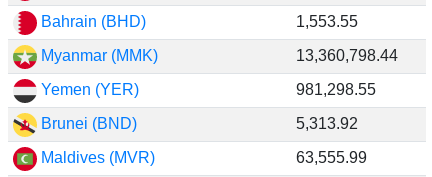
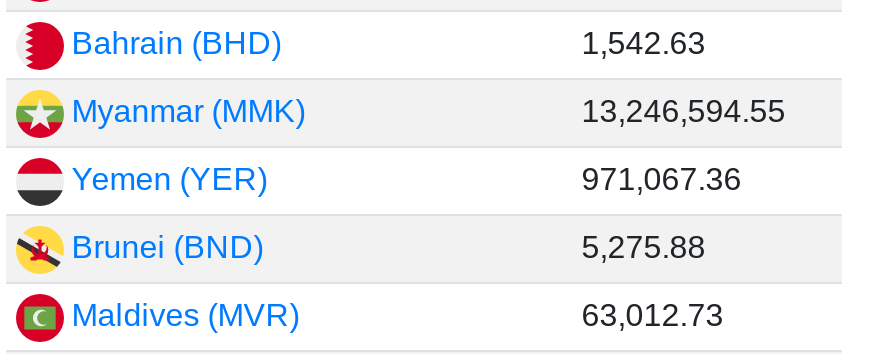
[296,13,358,30] 1,553.55 -> [582,26,706,60] 1,542.63
[296,47,398,64] 13,360,798.44 -> [582,94,786,128] 13,246,594.55
[296,81,376,98] 981,298.55 -> [582,162,742,196] 971,067.36
[296,115,358,132] 5,313.92 -> [582,230,706,264] 5,275.88
[296,149,367,166] 63,555.99 -> [582,298,724,332] 63,012.73

